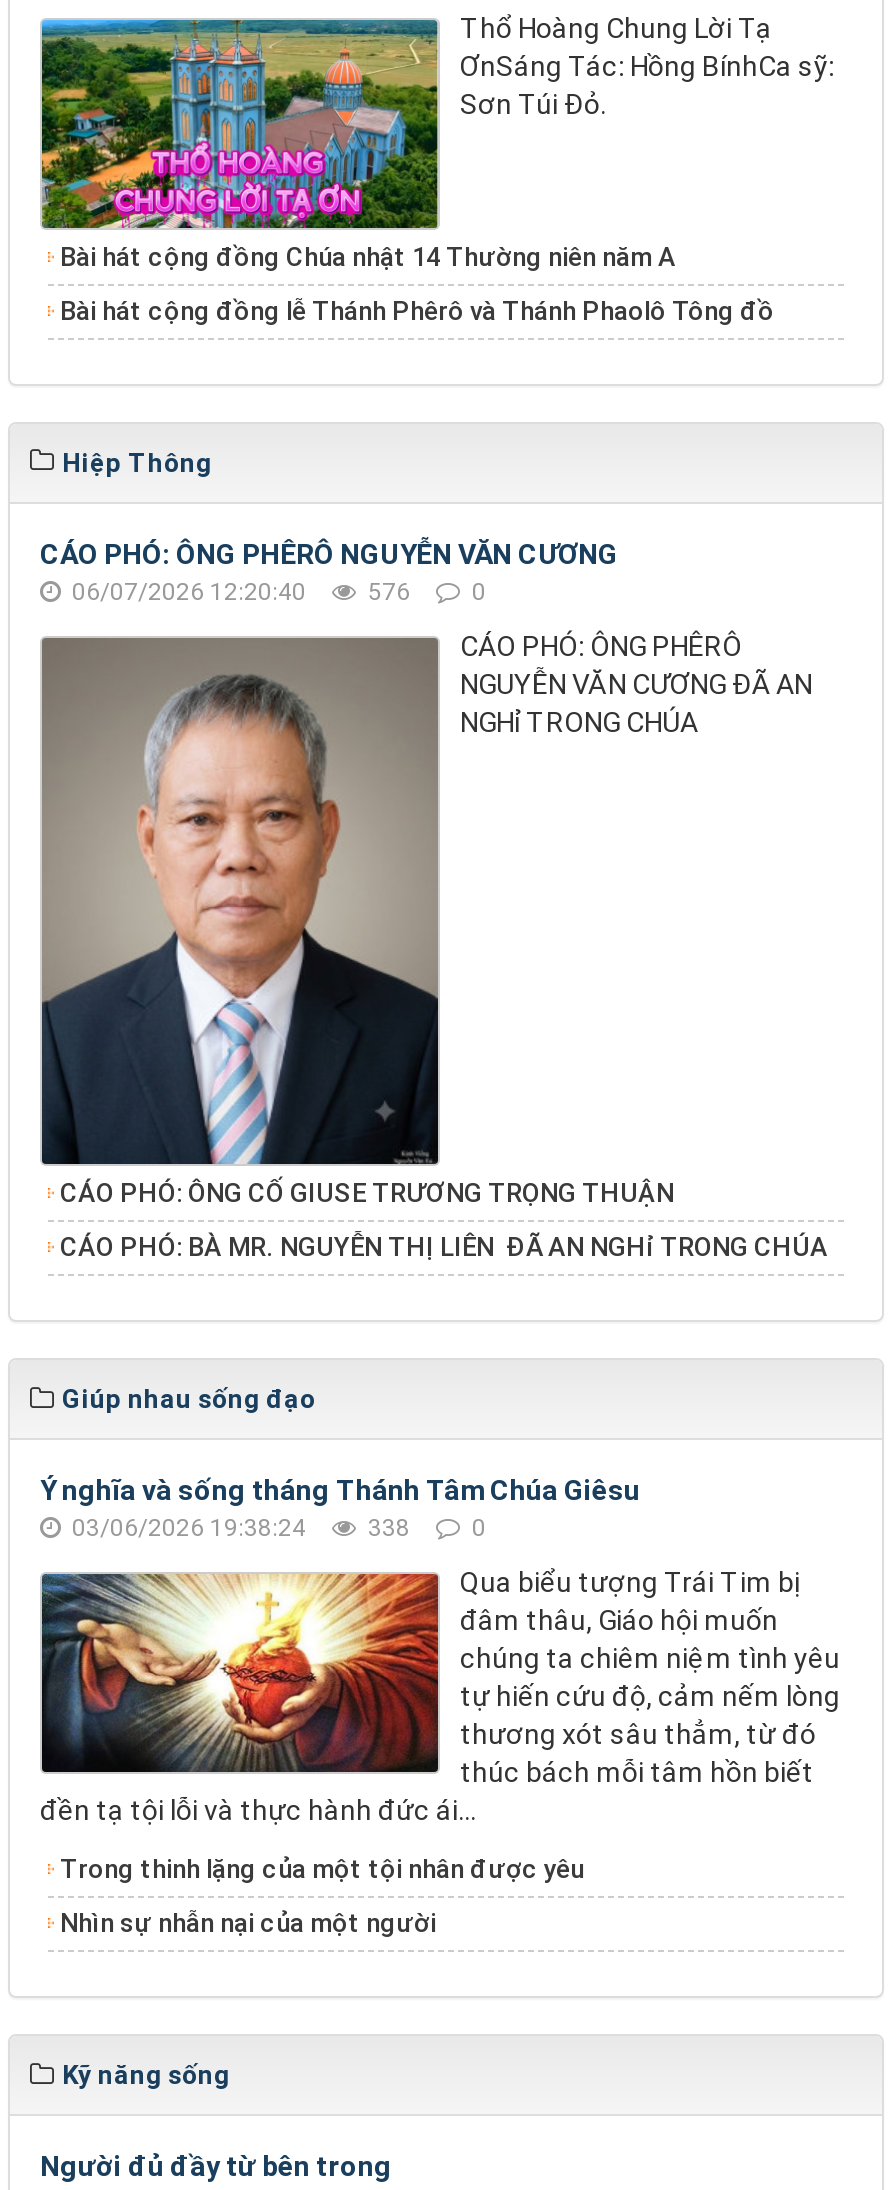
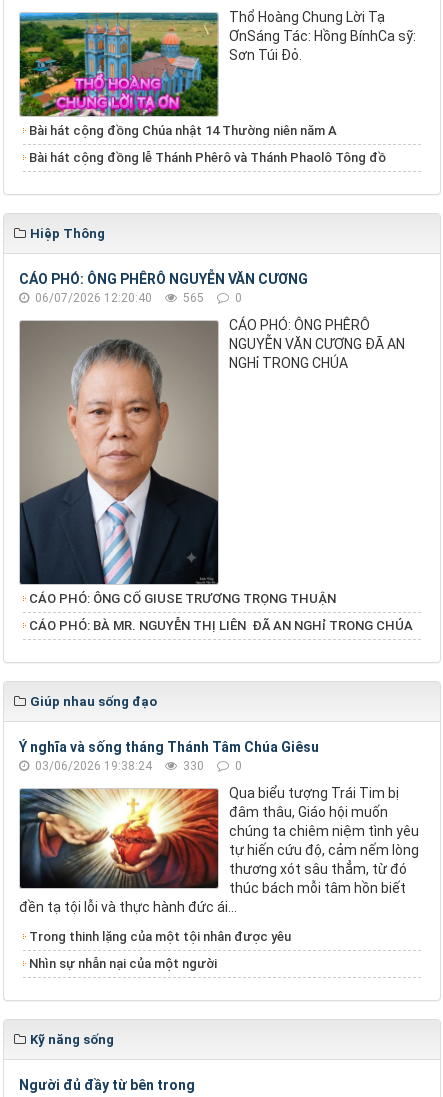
[66,578,486,606] 06/07/2026 12:20:40 576 0 -> [32,291,242,305] 06/07/2026 12:20:40 565 0
[66,1515,486,1543] 03/06/2026 19:38:24 338 0 -> [32,759,242,773] 03/06/2026 19:38:24 330 0

